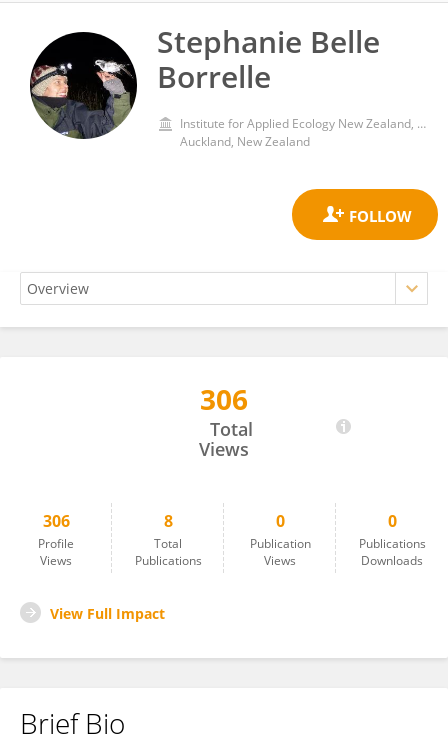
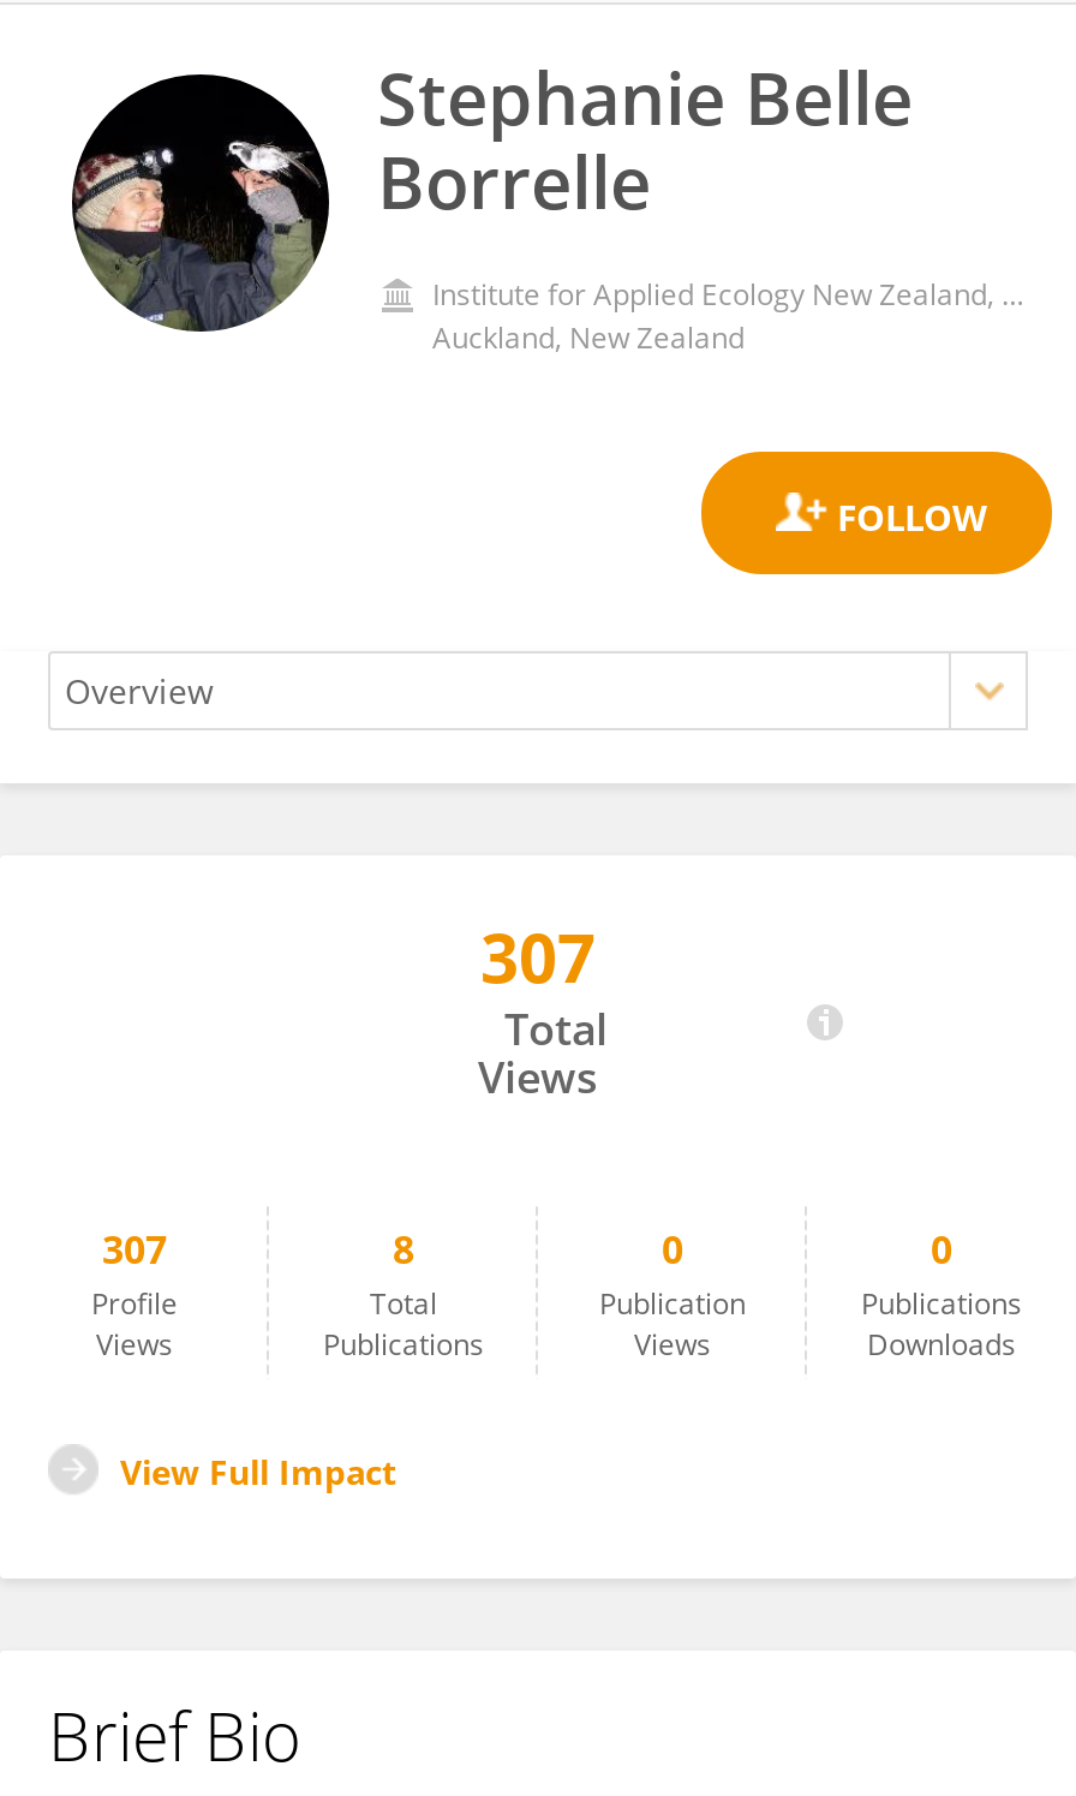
[200,380,248,418] 306 -> [480,911,596,1002] 307
[42,510,69,532] 306 -> [102,1223,167,1276] 307

